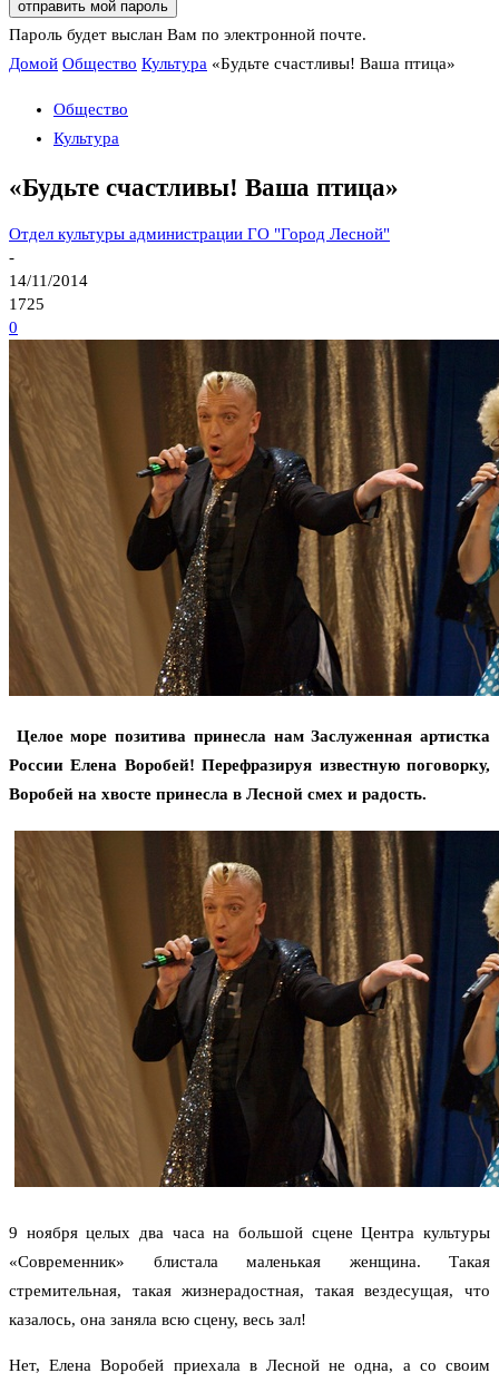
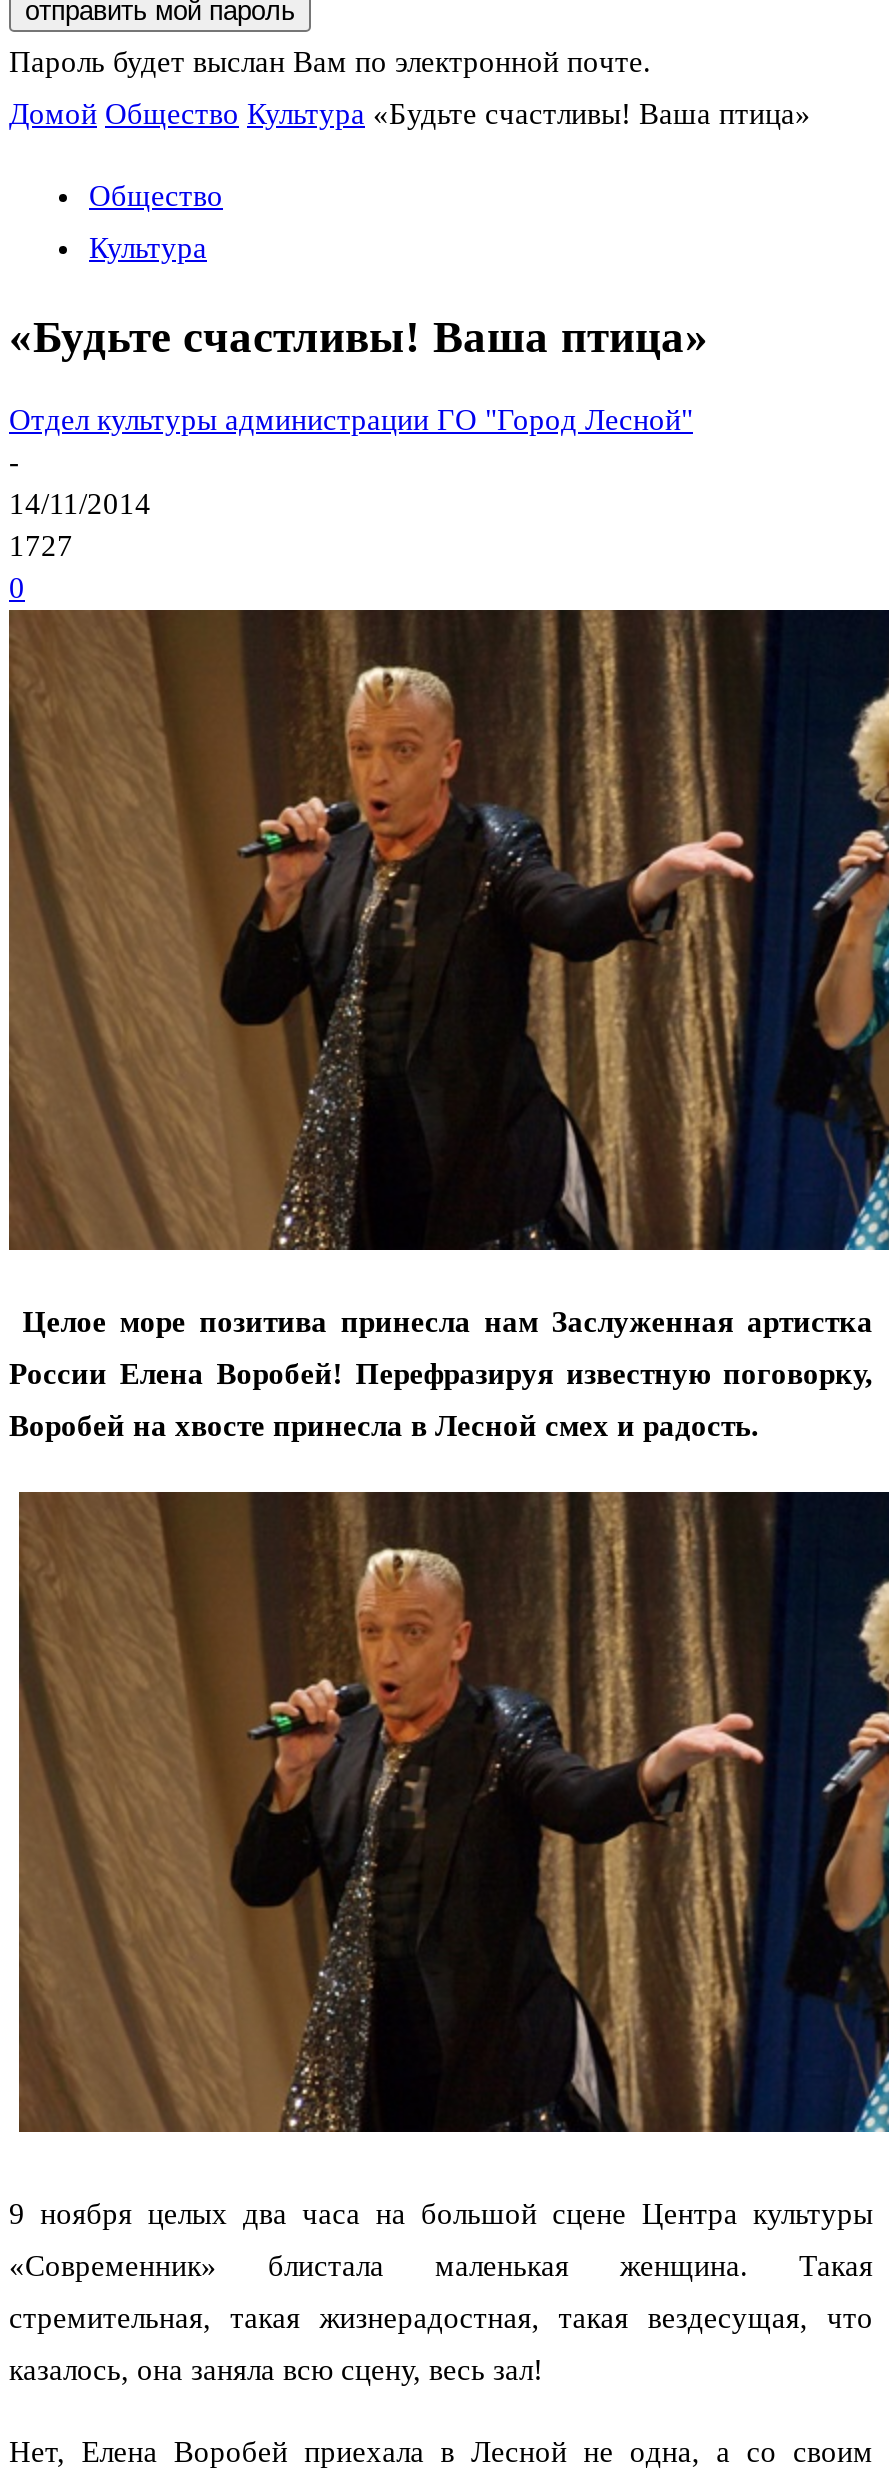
[9,295,45,313] 1725 -> [9,531,73,563] 1727

